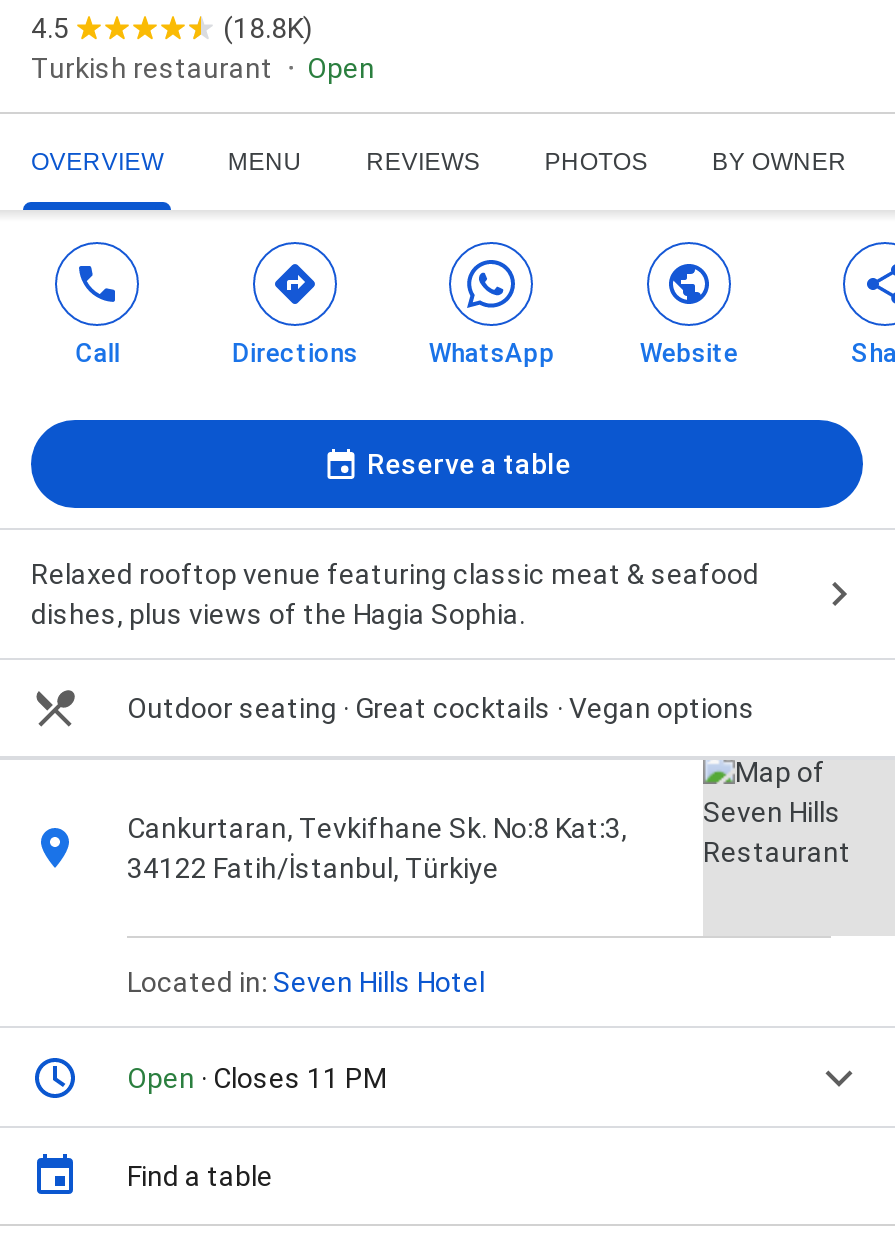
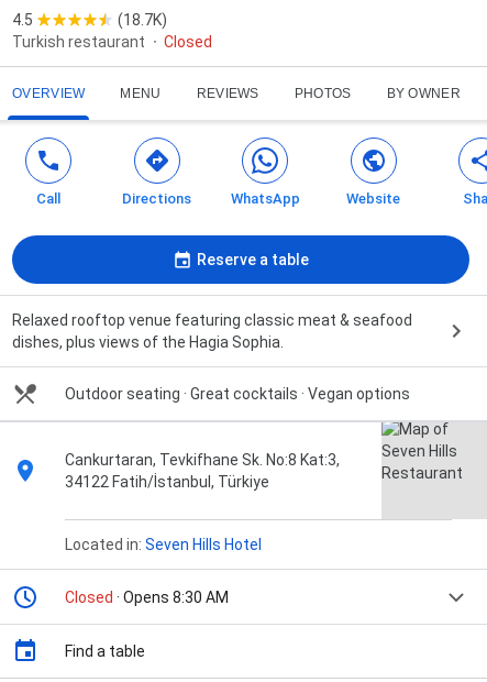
[223,12,313,44] (18.8K) -> [118,11,167,29] (18.7K)
[307,52,375,84] Open -> [164,33,212,51] Closed
[127,1062,387,1094] Open · Closes 11 PM -> [65,589,229,606] Closed · Opens 8:30 AM

